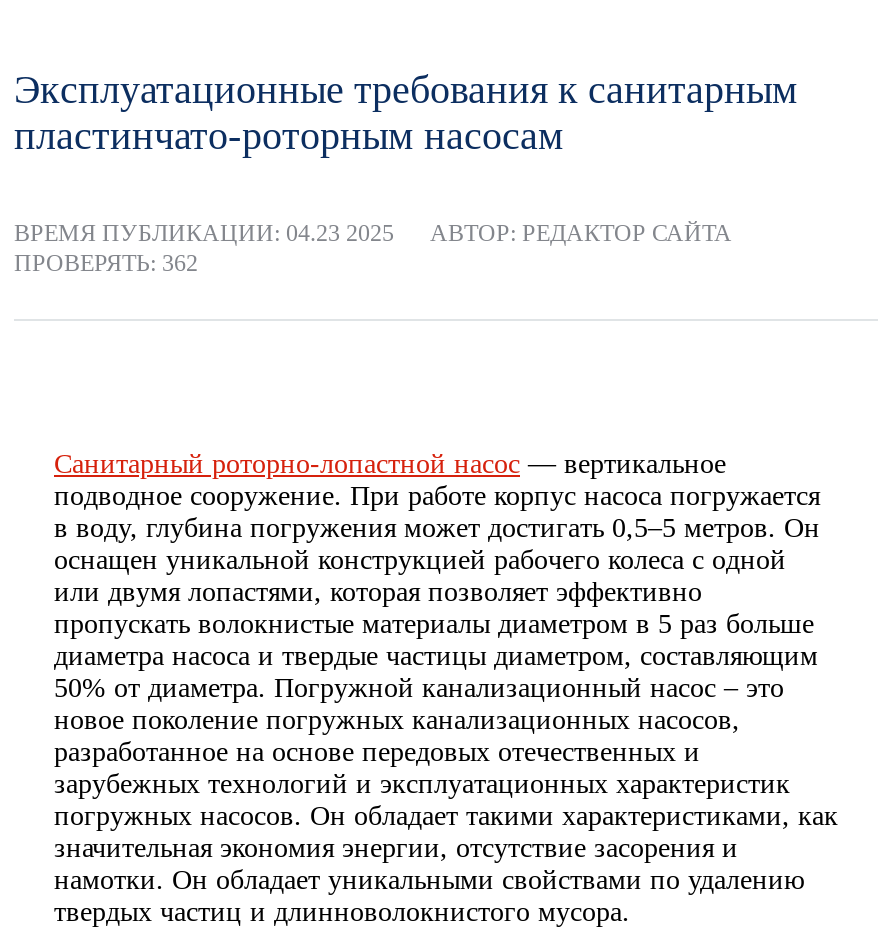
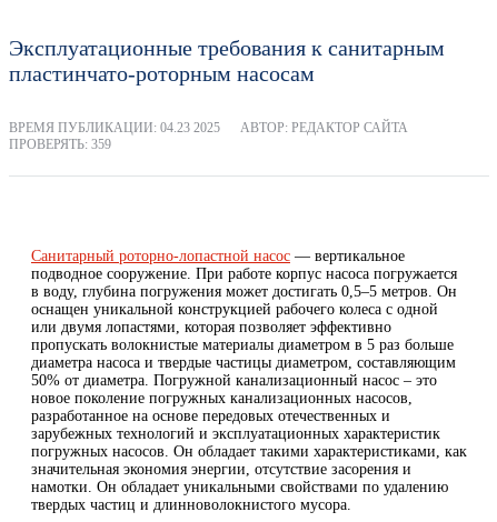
[14,248,198,276] ПРОВЕРЯТЬ: 362 -> [9,136,111,152] ПРОВЕРЯТЬ: 359

